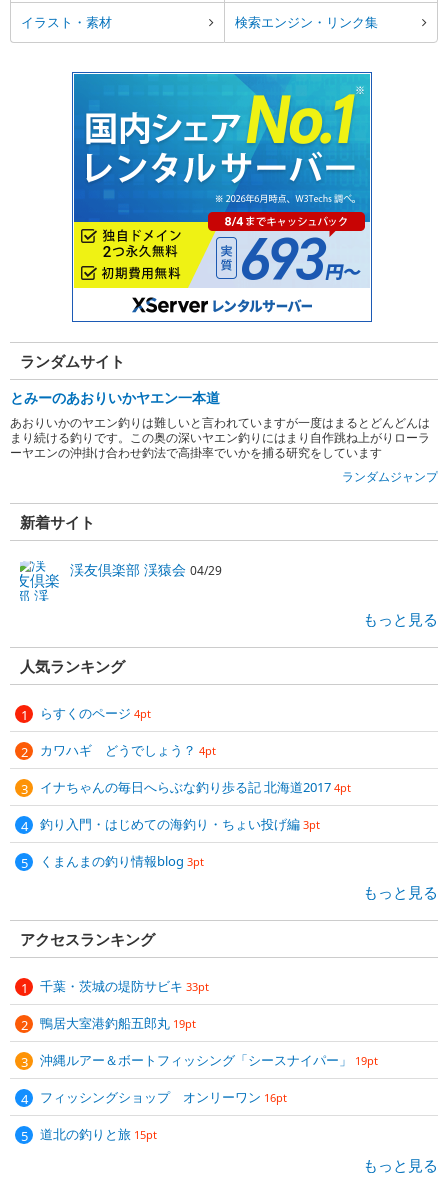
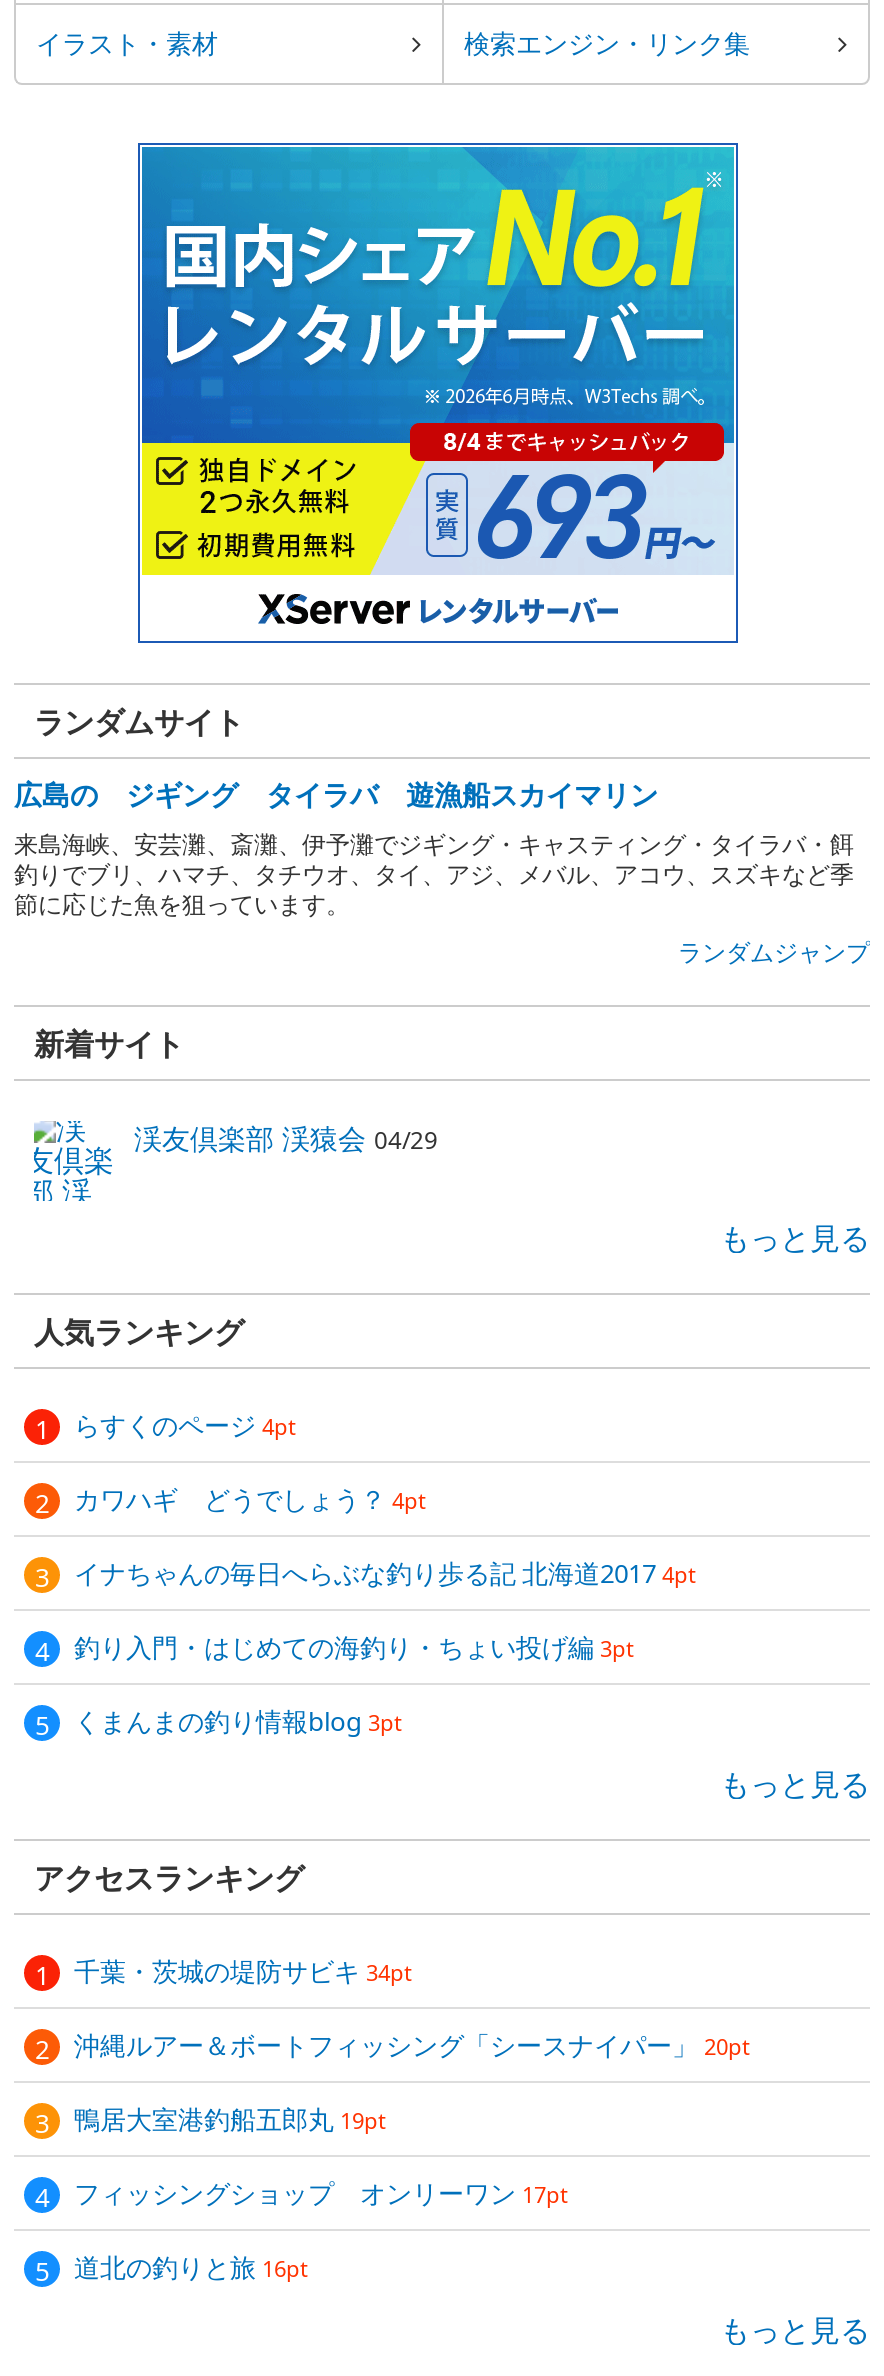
[10,388,430,461] とみーのあおりいかヤエン一本道 | あおりいかのヤエン釣りは難しいと言われていますが一度はまるとどんどんは | まり続ける釣りです。この奥の深いヤエン釣りにはまり自作跳ね上がりローラ | ーヤエンの沖掛け合わせ釣法で高掛率でいかを捕る研究をしています -> [14,775,854,921] 広島の ジギング タイラバ 遊漁船スカイマリン | 来島海峡、安芸灘、斎灘、伊予灘でジギング・キャスティング・タイラバ・餌 | 釣りでブリ、ハマチ、タチウオ、タイ、アジ、メバル、アコウ、スズキなど季 | 節に応じた魚を狙っています。
[40,977,209,995] 千葉・茨城の堤防サビキ33pt -> [74,1953,750,2063] 千葉・茨城の堤防サビキ34pt | 沖縄ルアー＆ボートフィッシング「シースナイパー」20pt
moved [40,1014,196,1032] -> [74,2101,386,2137]: 鴨居大室港釣船五郎丸19pt
[40,1051,378,1143] 沖縄ルアー＆ボートフィッシング「シースナイパー」19pt | フィッシングショップ オンリーワン16pt | 道北の釣りと旅15pt -> [74,2175,568,2285] フィッシングショップ オンリーワン17pt | 道北の釣りと旅16pt

